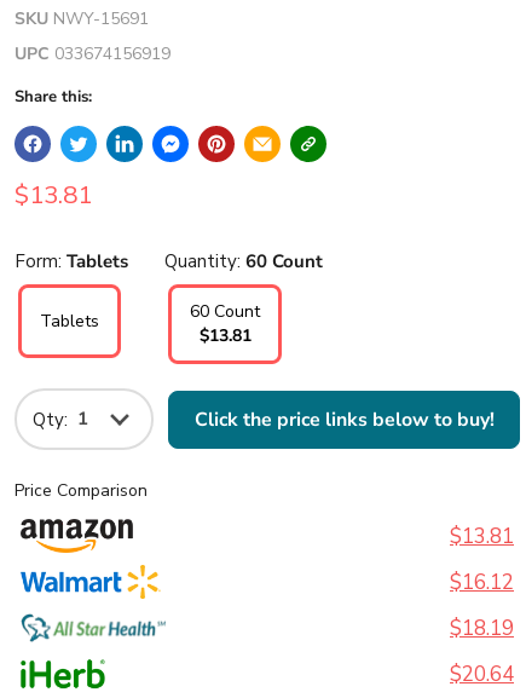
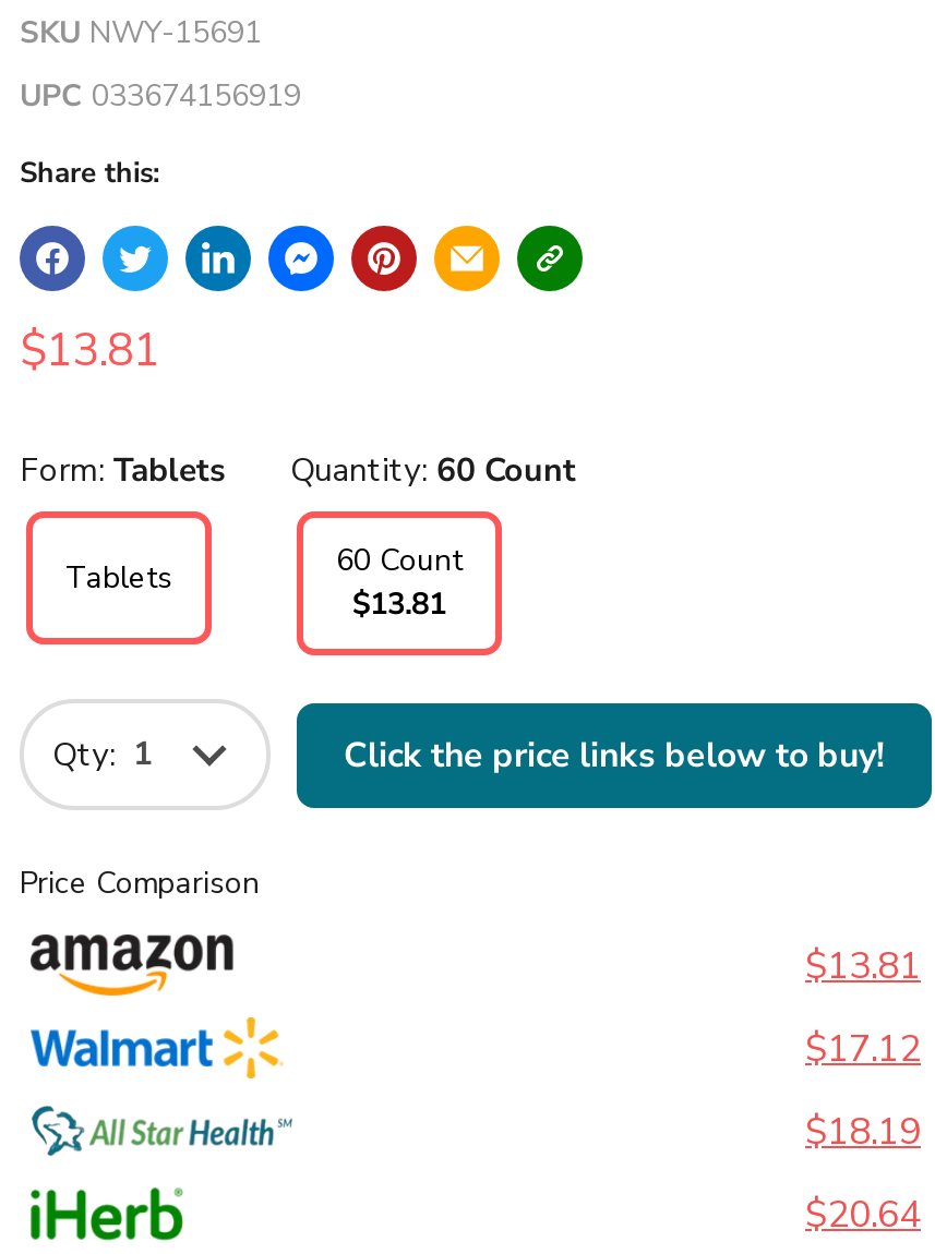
[450,568,514,596] $16.12 -> [805,1023,921,1073] $17.12

